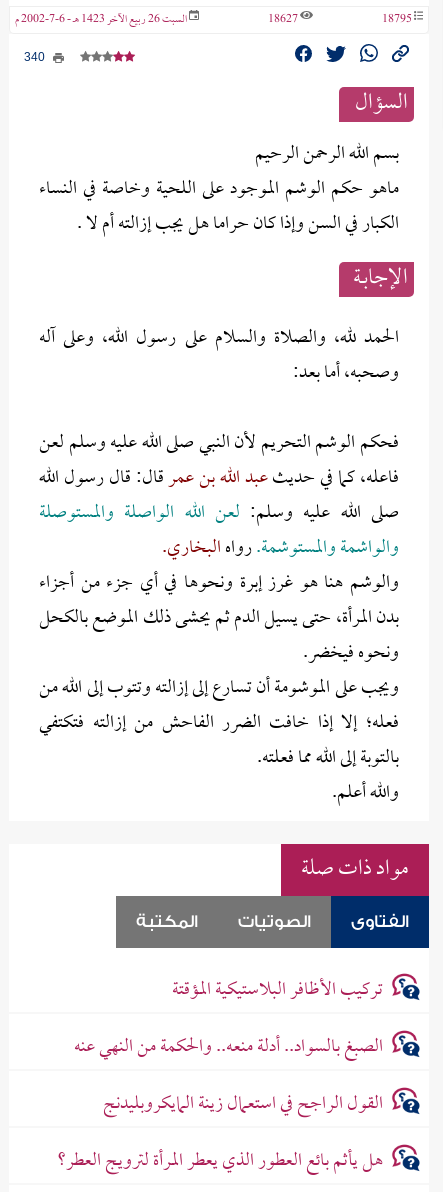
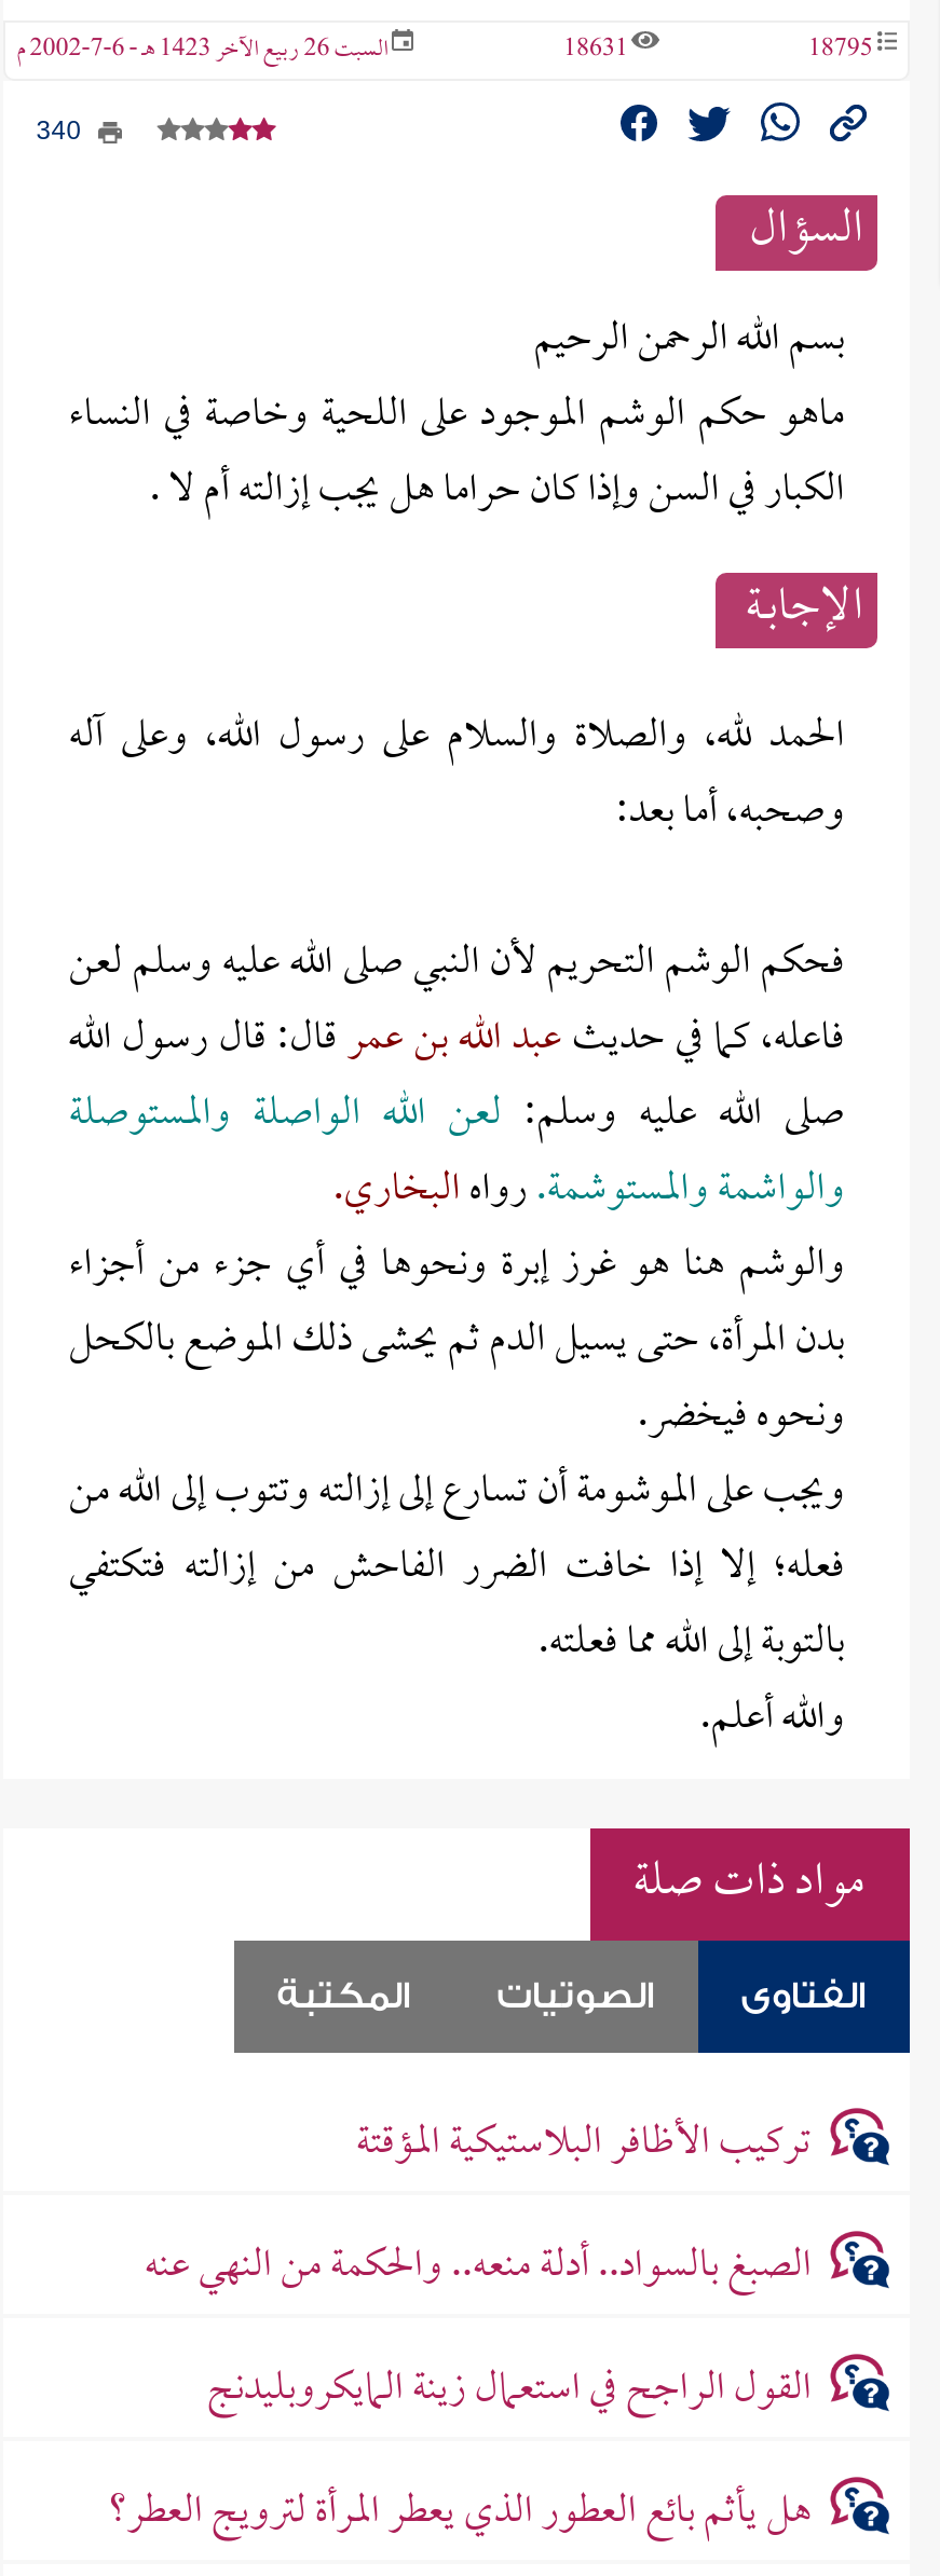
[268,9,298,31] 18627 -> [563,27,628,74] 18631

